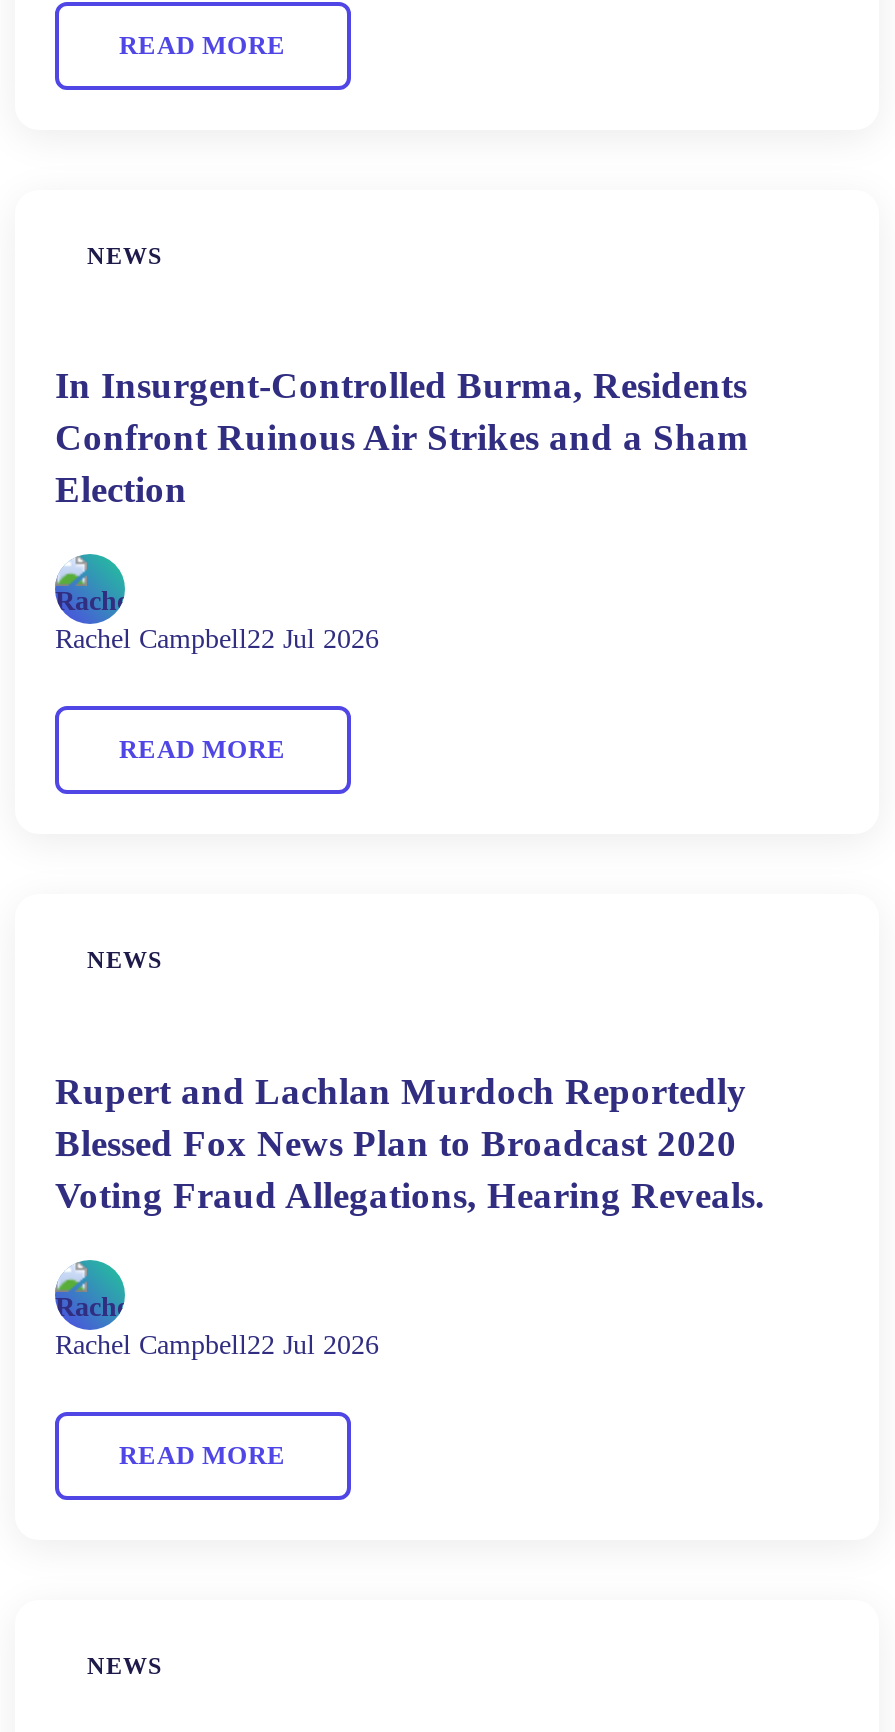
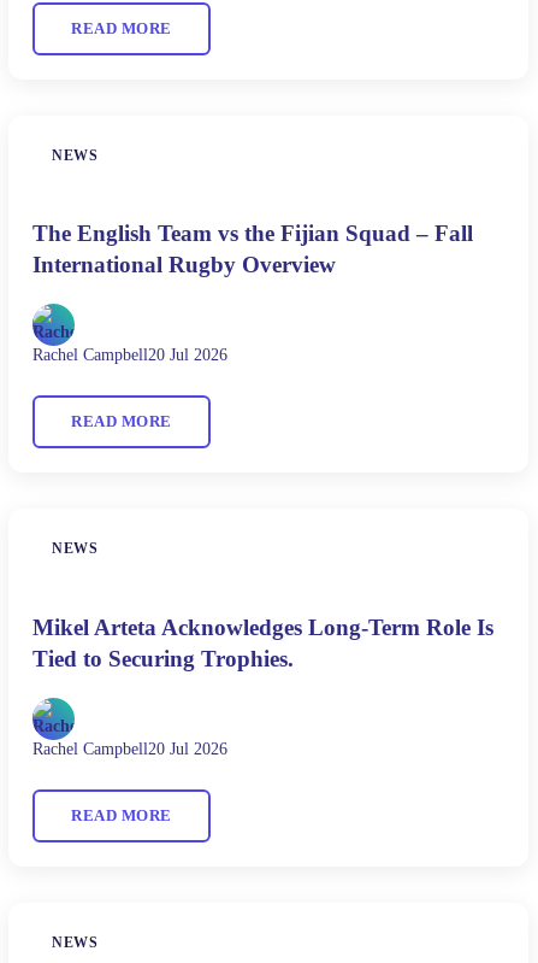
[55,365,749,511] In Insurgent-Controlled Burma, Residents | Confront Ruinous Air Strikes and a Sham | Election -> [32,221,473,278] The English Team vs the Fijian Squad – Fall | International Rugby Overview
[55,624,379,654] Rachel Campbell22 Jul 2026 -> [32,346,227,364] Rachel Campbell20 Jul 2026
[55,1070,765,1216] Rupert and Lachlan Murdoch Reportedly | Blessed Fox News Plan to Broadcast 2020 | Voting Fraud Allegations, Hearing Reveals. -> [32,614,493,671] Mikel Arteta Acknowledges Long-Term Role Is | Tied to Securing Trophies.
[55,1329,379,1359] Rachel Campbell22 Jul 2026 -> [32,739,227,758] Rachel Campbell20 Jul 2026

